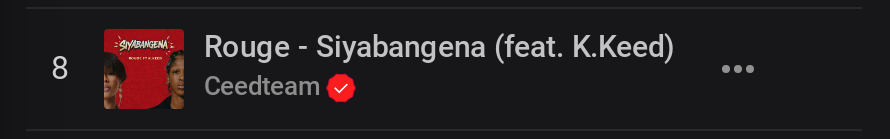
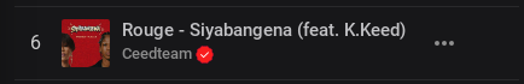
[51,49,69,87] 8 -> [30,31,40,54] 6

